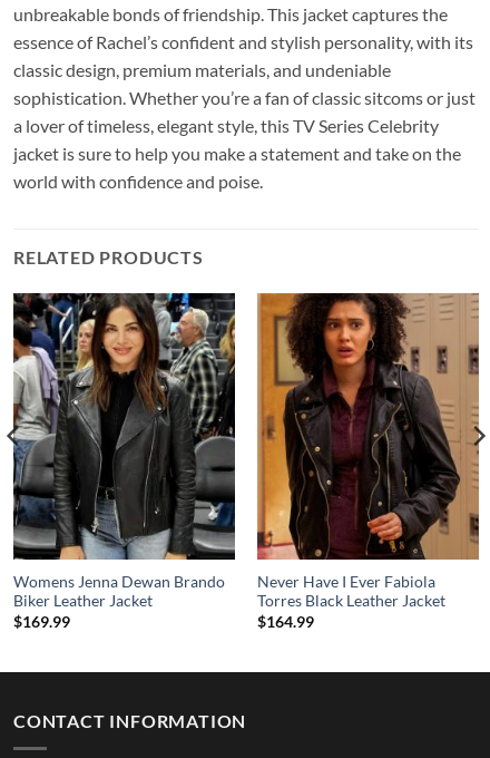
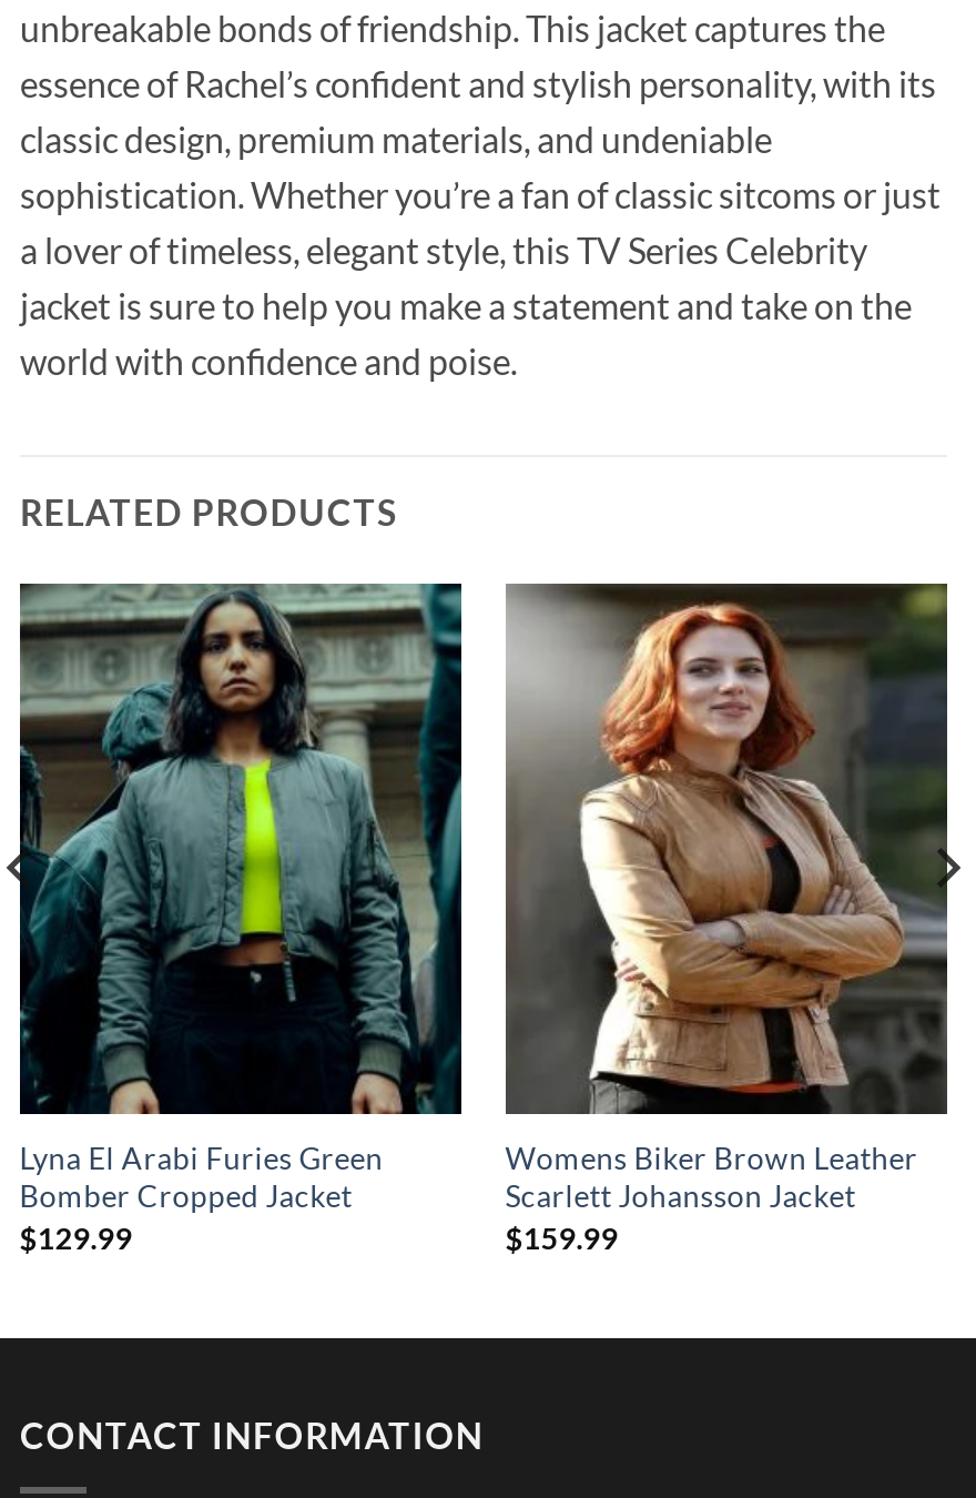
[12,292,236,631] [image] | Womens Jenna Dewan Brando | Biker Leather Jacket | $169.99 -> [18,581,464,1256] [image] | Lyna El Arabi Furies Green | Bomber Cropped Jacket | $129.99
[256,292,480,631] [image] | Never Have I Ever Fabiola | Torres Black Leather Jacket | $164.99 -> [504,581,949,1256] [image] | Womens Biker Brown Leather | Scarlett Johansson Jacket | $159.99

